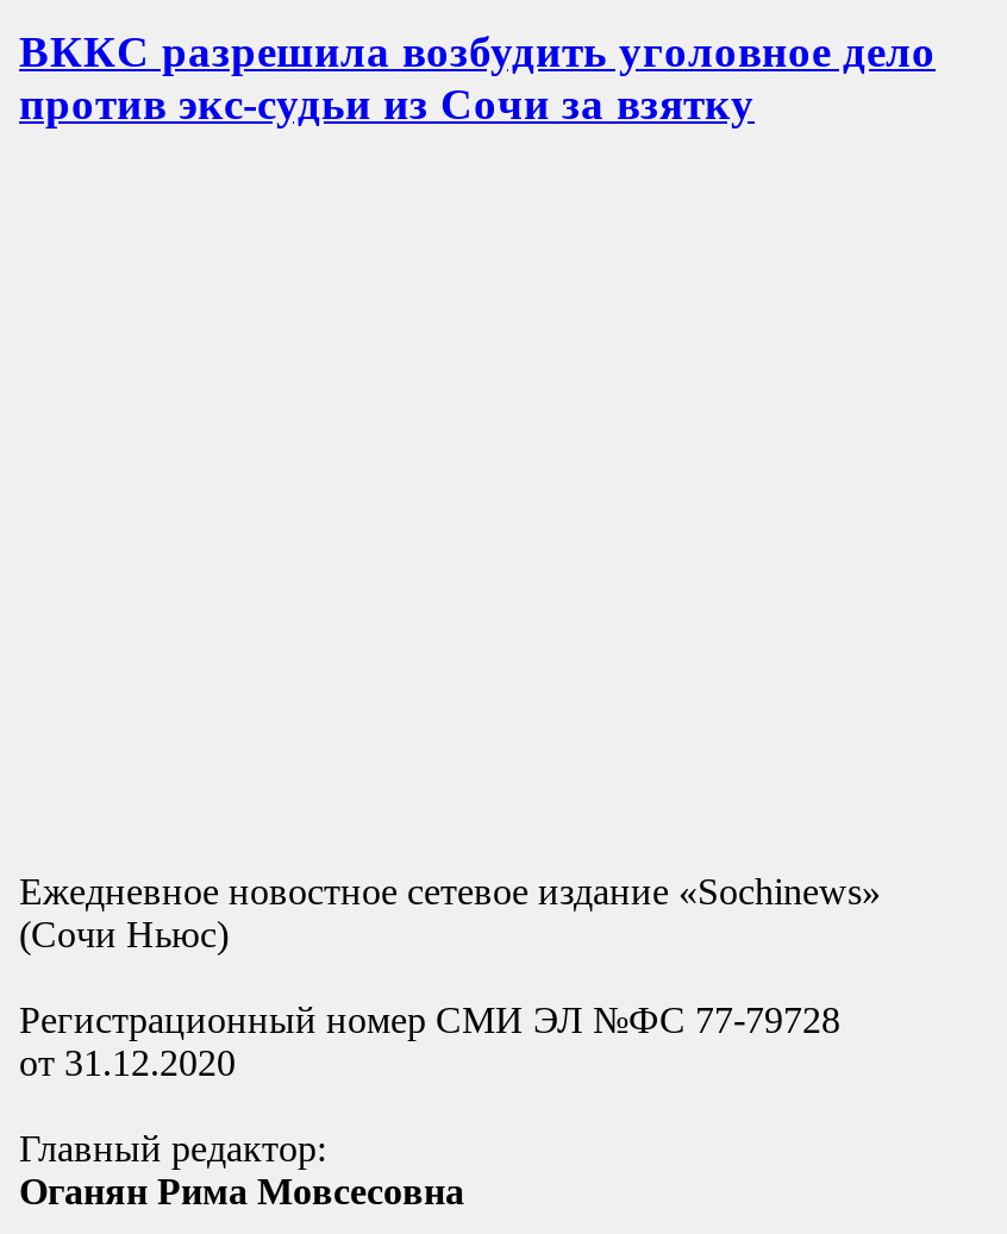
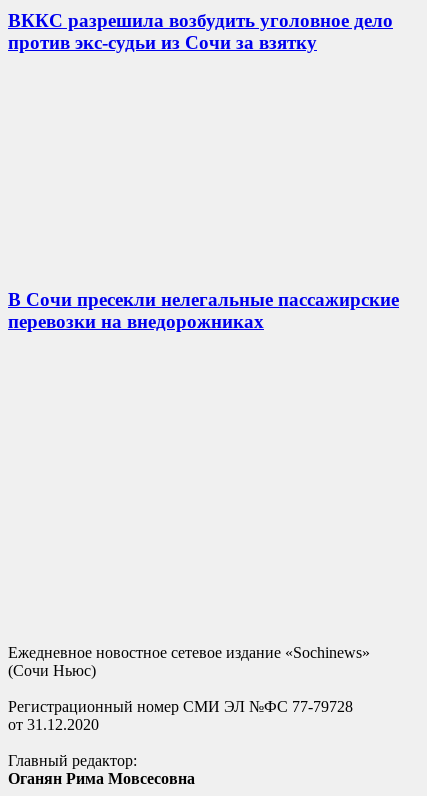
none -> [8,289,399,332] В Сочи пресекли нелегальные пассажирские | перевозки на внедорожниках

